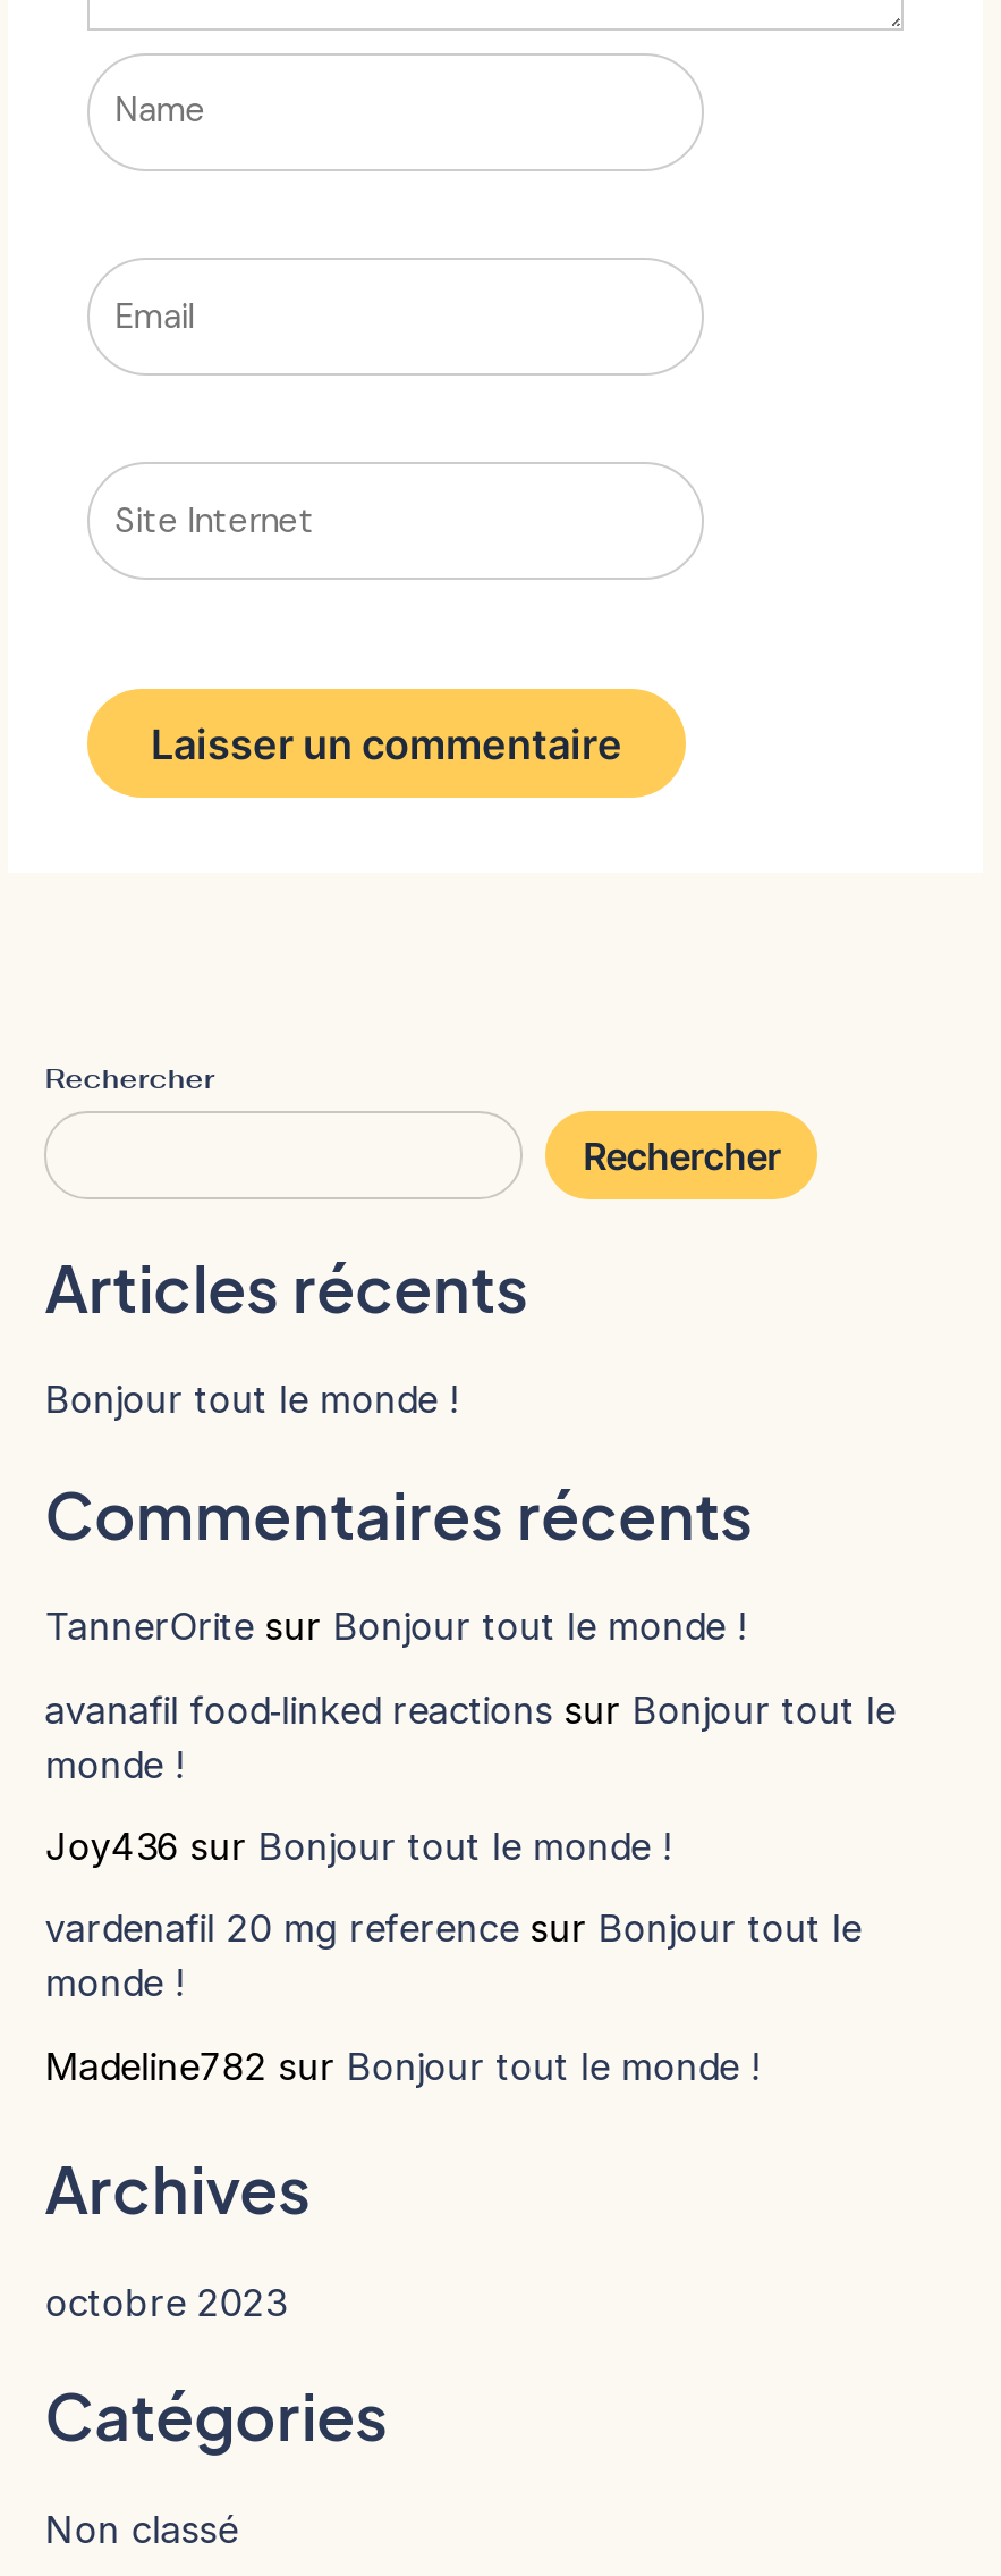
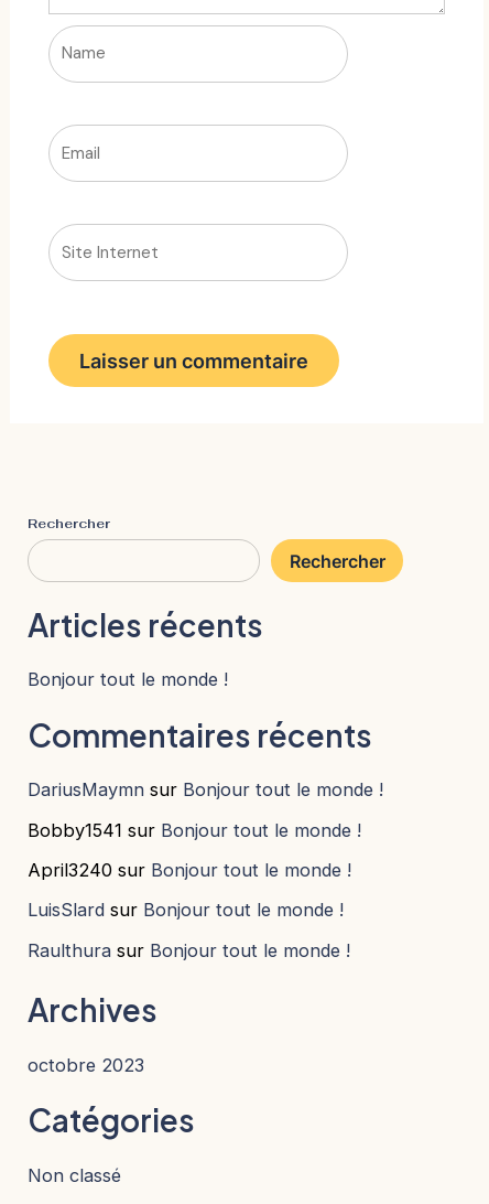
[45,1604,745,1650] TannerOrite sur Bonjour tout le monde ! -> [28,779,384,801] DariusMaymn sur Bonjour tout le monde !
[45,1687,895,1787] avanafil food‑linked reactions sur Bonjour tout le | monde ! -> [28,819,362,841] Bobby1541 sur Bonjour tout le monde !
[45,1824,671,1869] Joy436 sur Bonjour tout le monde ! -> [28,859,352,881] April3240 sur Bonjour tout le monde !
[45,1906,861,2006] vardenafil 20 mg reference sur Bonjour tout le | monde ! -> [28,899,344,921] LuisSlard sur Bonjour tout le monde !
[45,2043,759,2088] Madeline782 sur Bonjour tout le monde ! -> [28,939,351,961] Raulthura sur Bonjour tout le monde !

